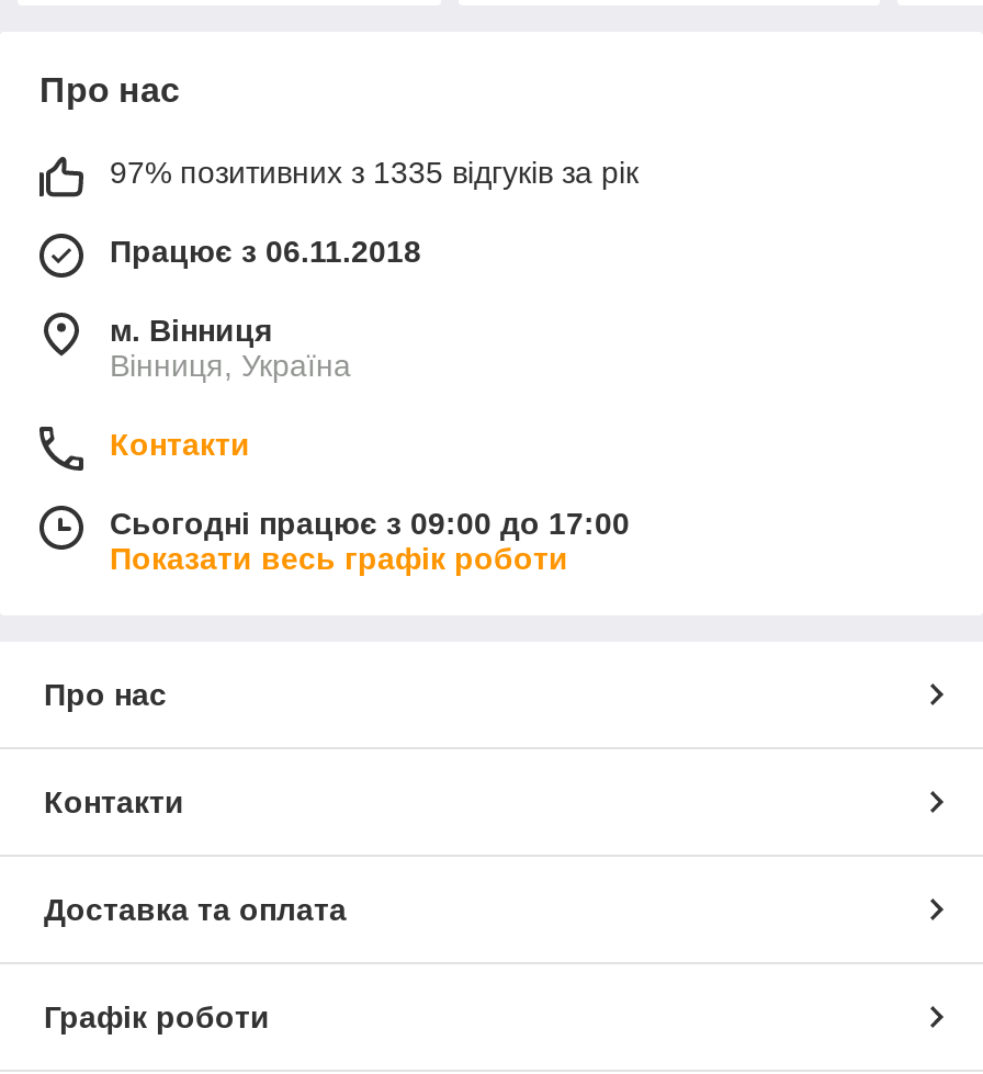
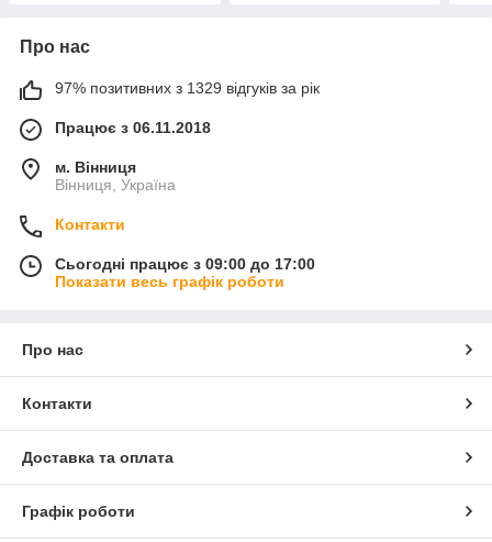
[110,154,639,189] 97% позитивних з 1335 відгуків за рік -> [55,79,320,97] 97% позитивних з 1329 відгуків за рік

